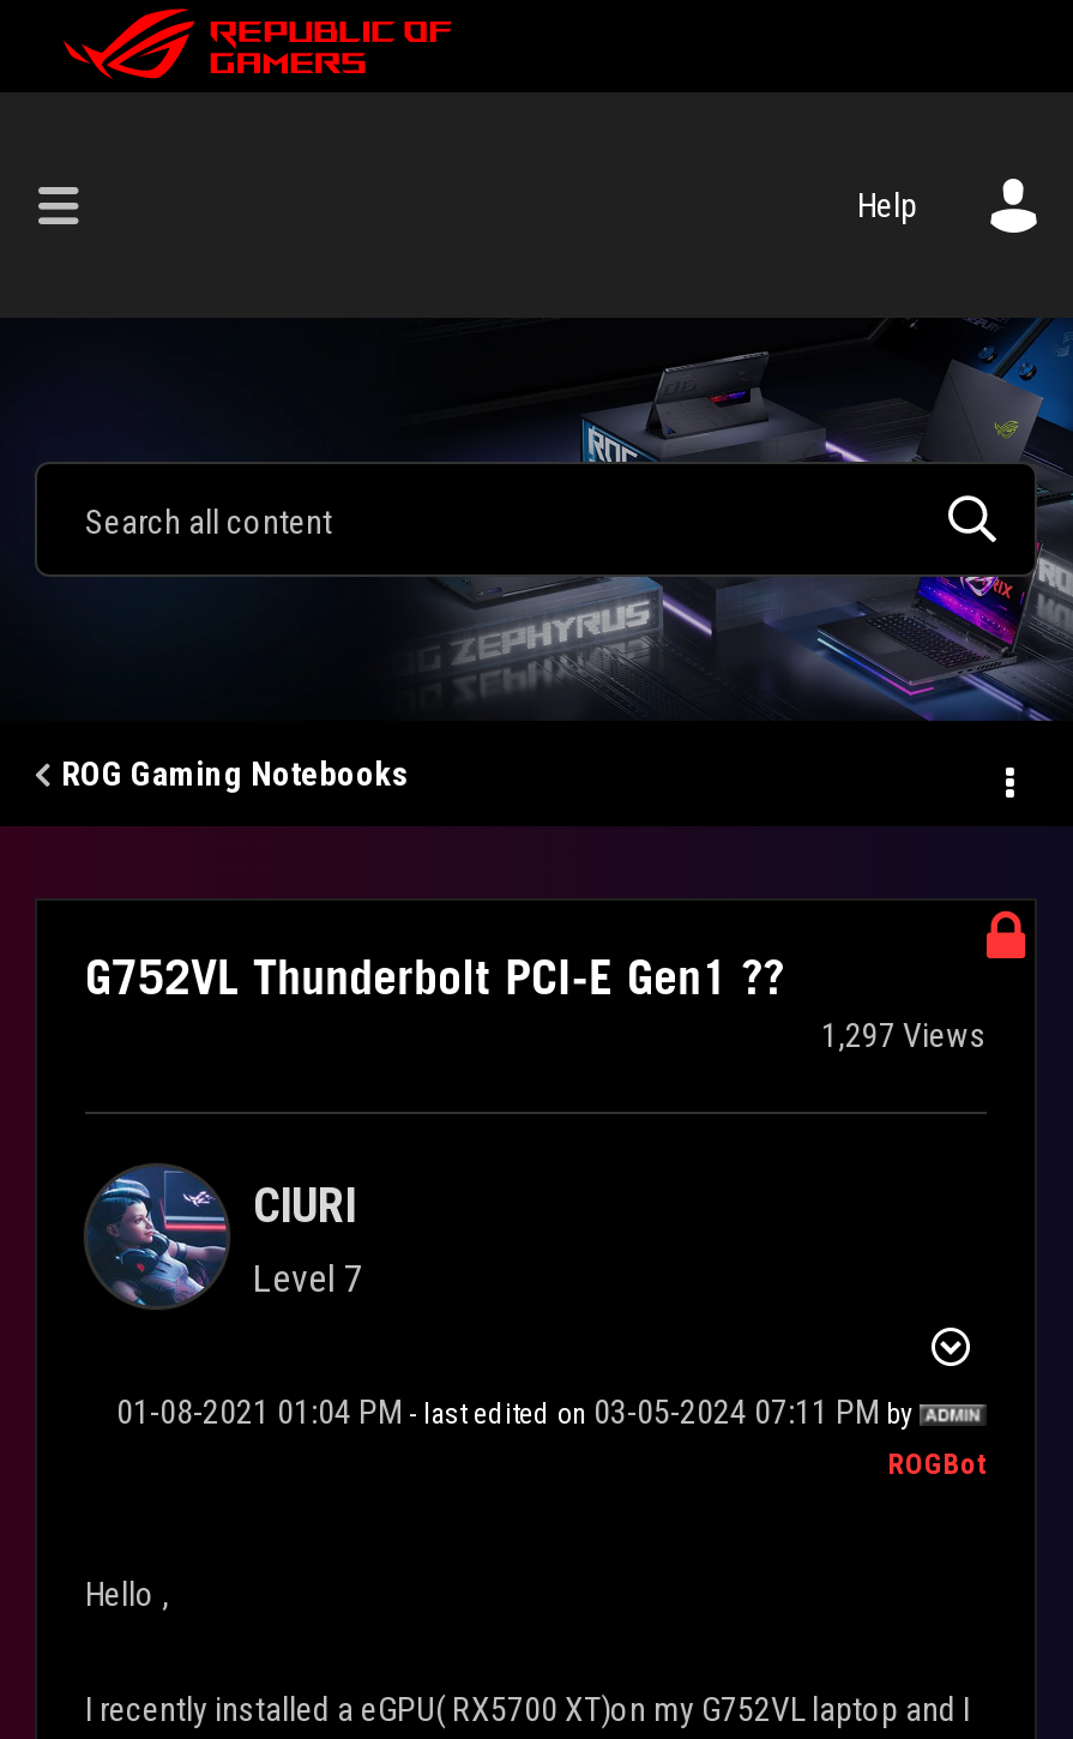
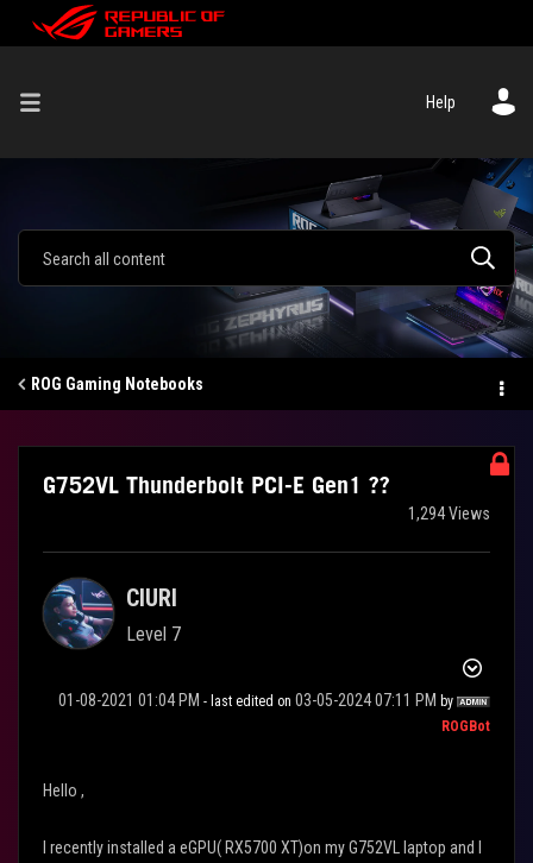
[821,1016,987,1054] 1,297 Views -> [408,504,490,523] 1,294 Views

